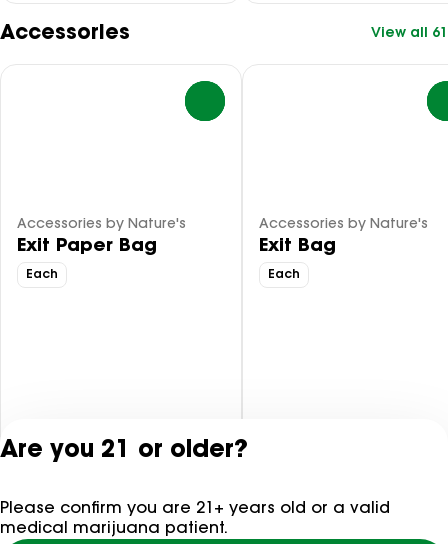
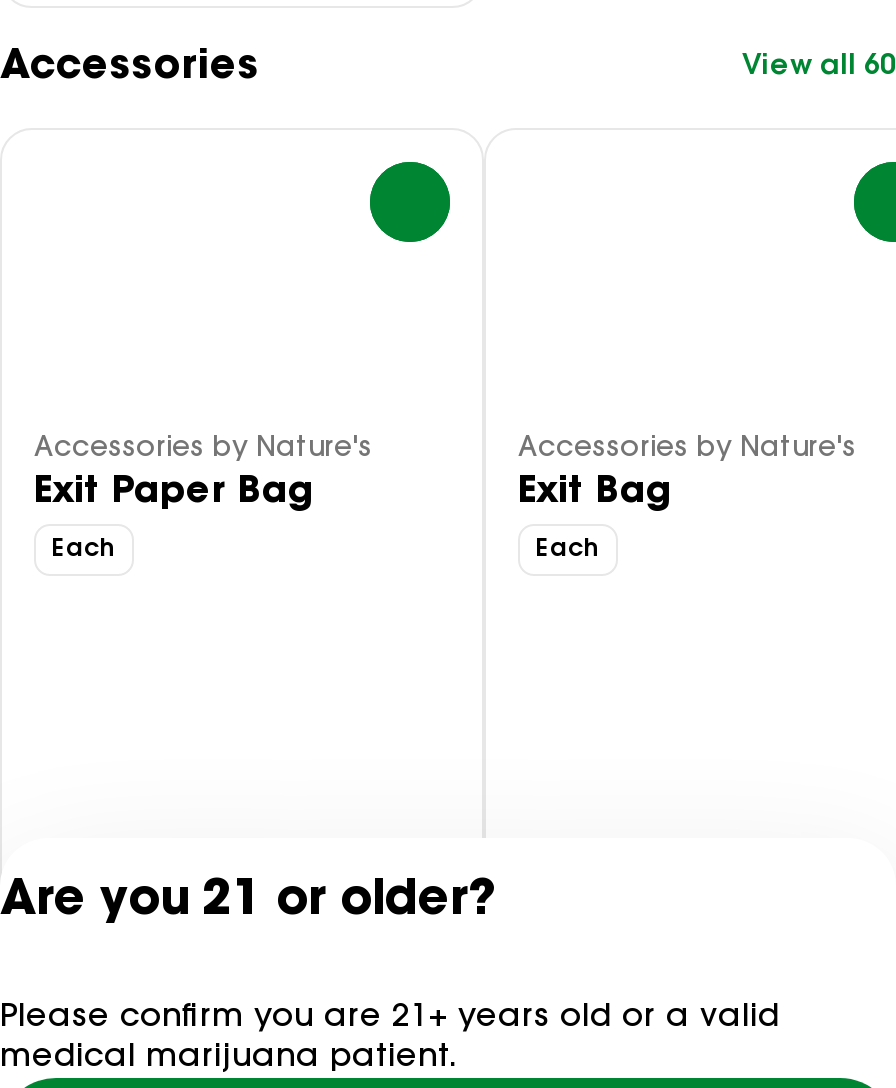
[371,27,448,41] View all 61 -> [742,53,896,81] View all 60

